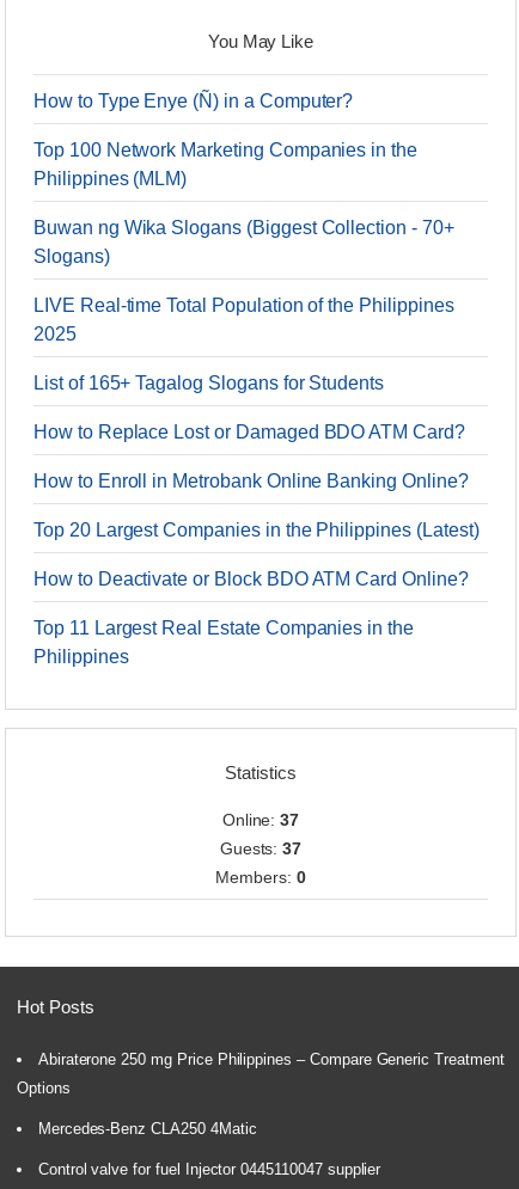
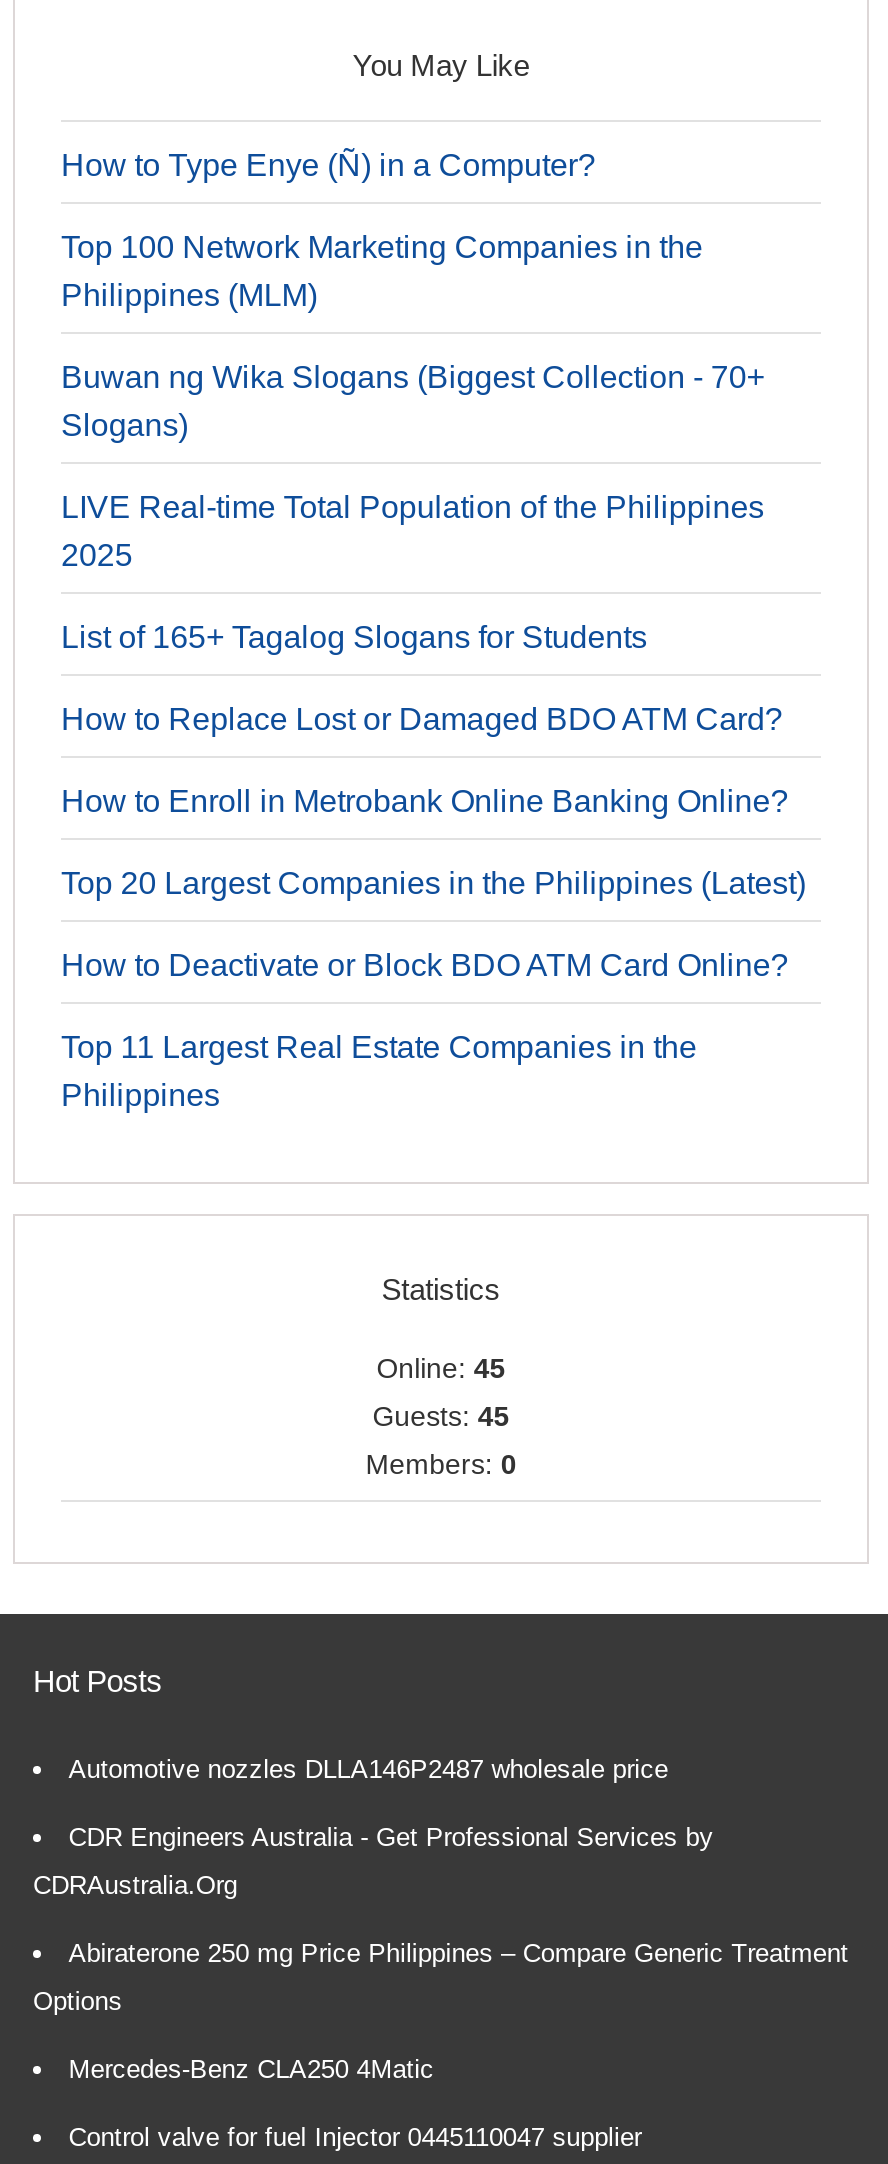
[222,810,299,830] Online: 37 -> [376,1352,506,1384] Online: 45
[220,839,302,858] Guests: 37 -> [372,1400,510,1432] Guests: 45
none -> [33,1754,713,1900] Automotive nozzles DLLA146P2487 wholesale price | CDR Engineers Australia - Get Professional Services by | CDRAustralia.Org

